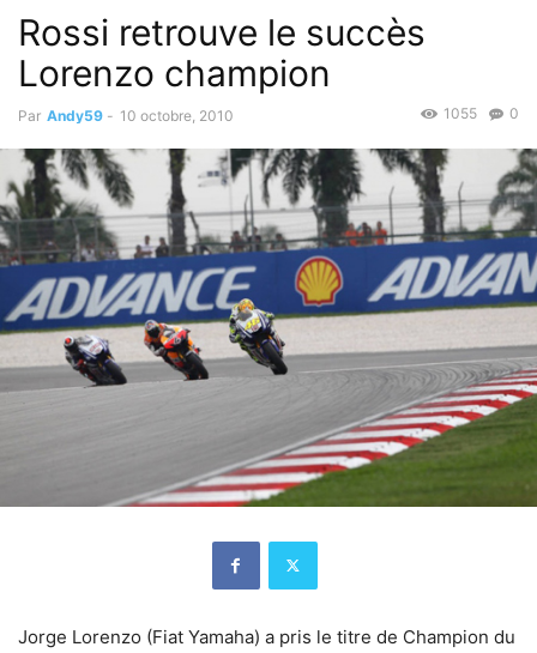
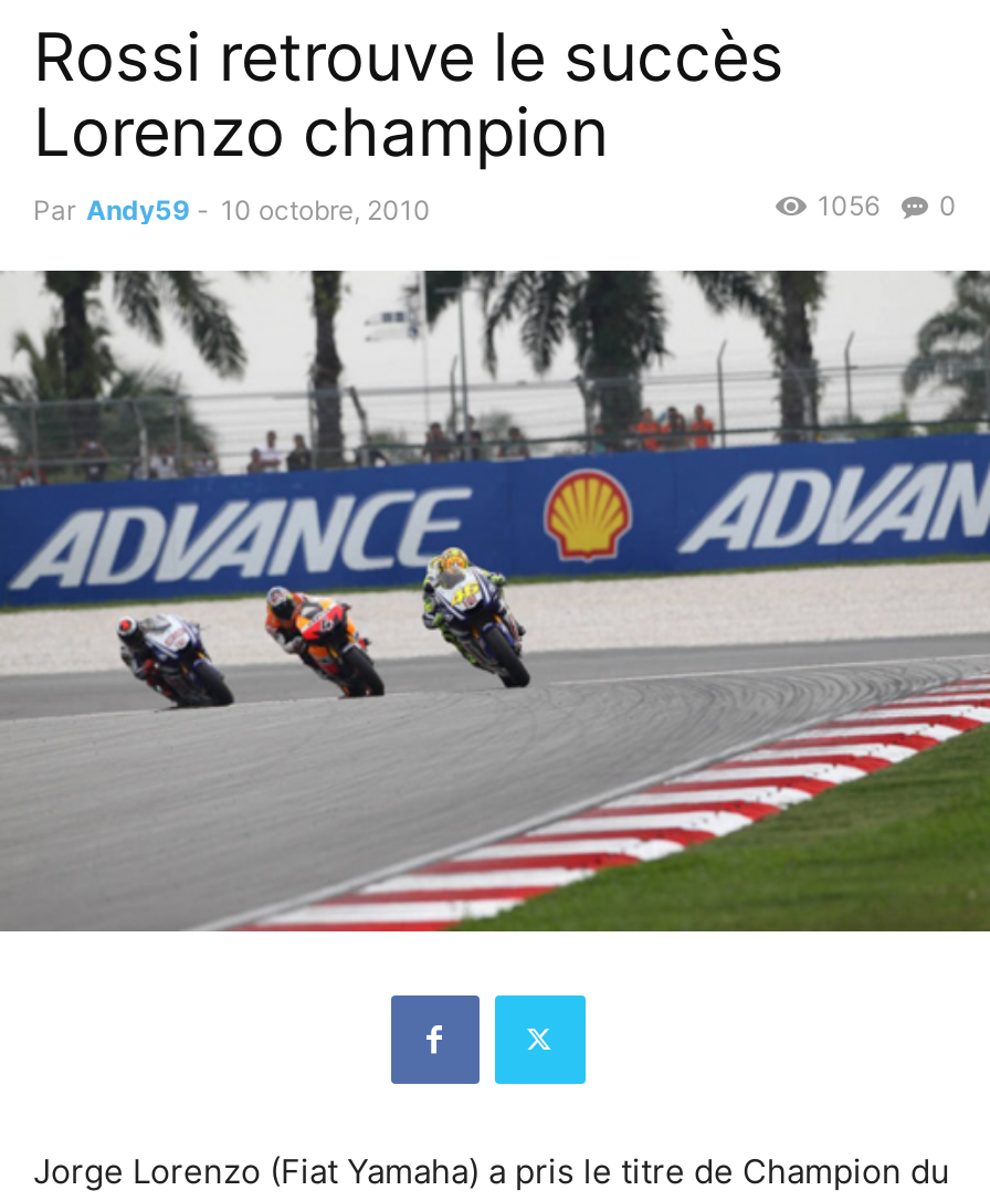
[444,104,519,122] 1055 0 -> [818,189,957,222] 1056 0

